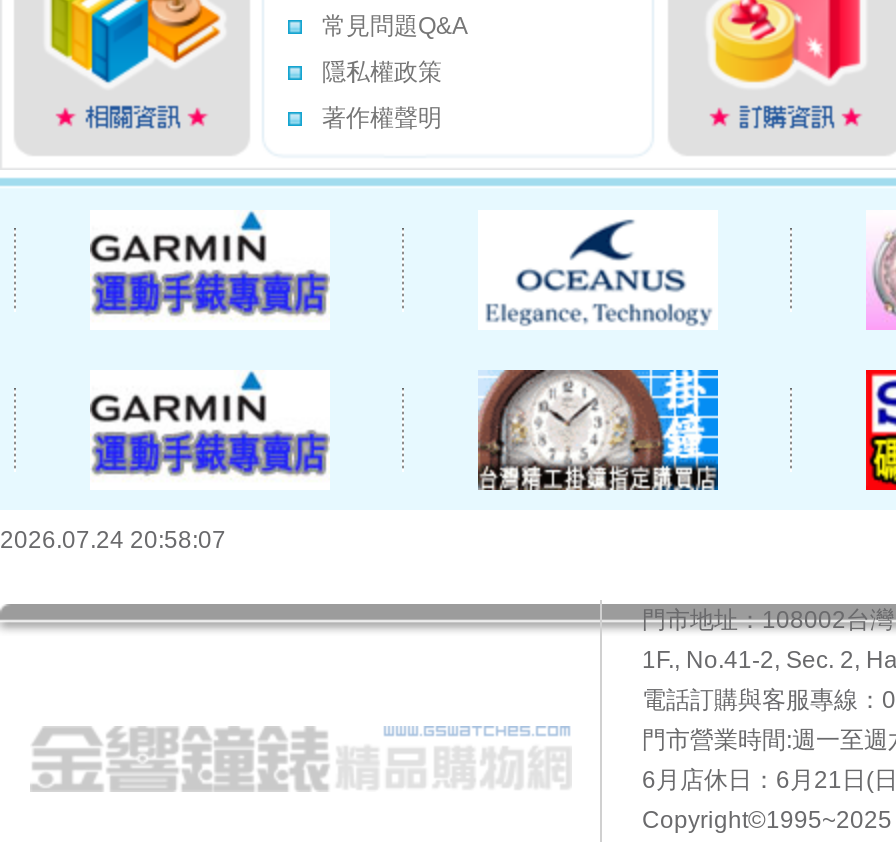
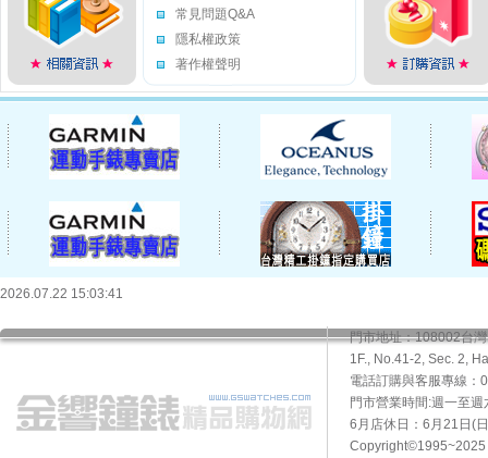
[0,525,226,553] 2026.07.24 20:58:07 -> [0,286,123,301] 2026.07.22 15:03:41

